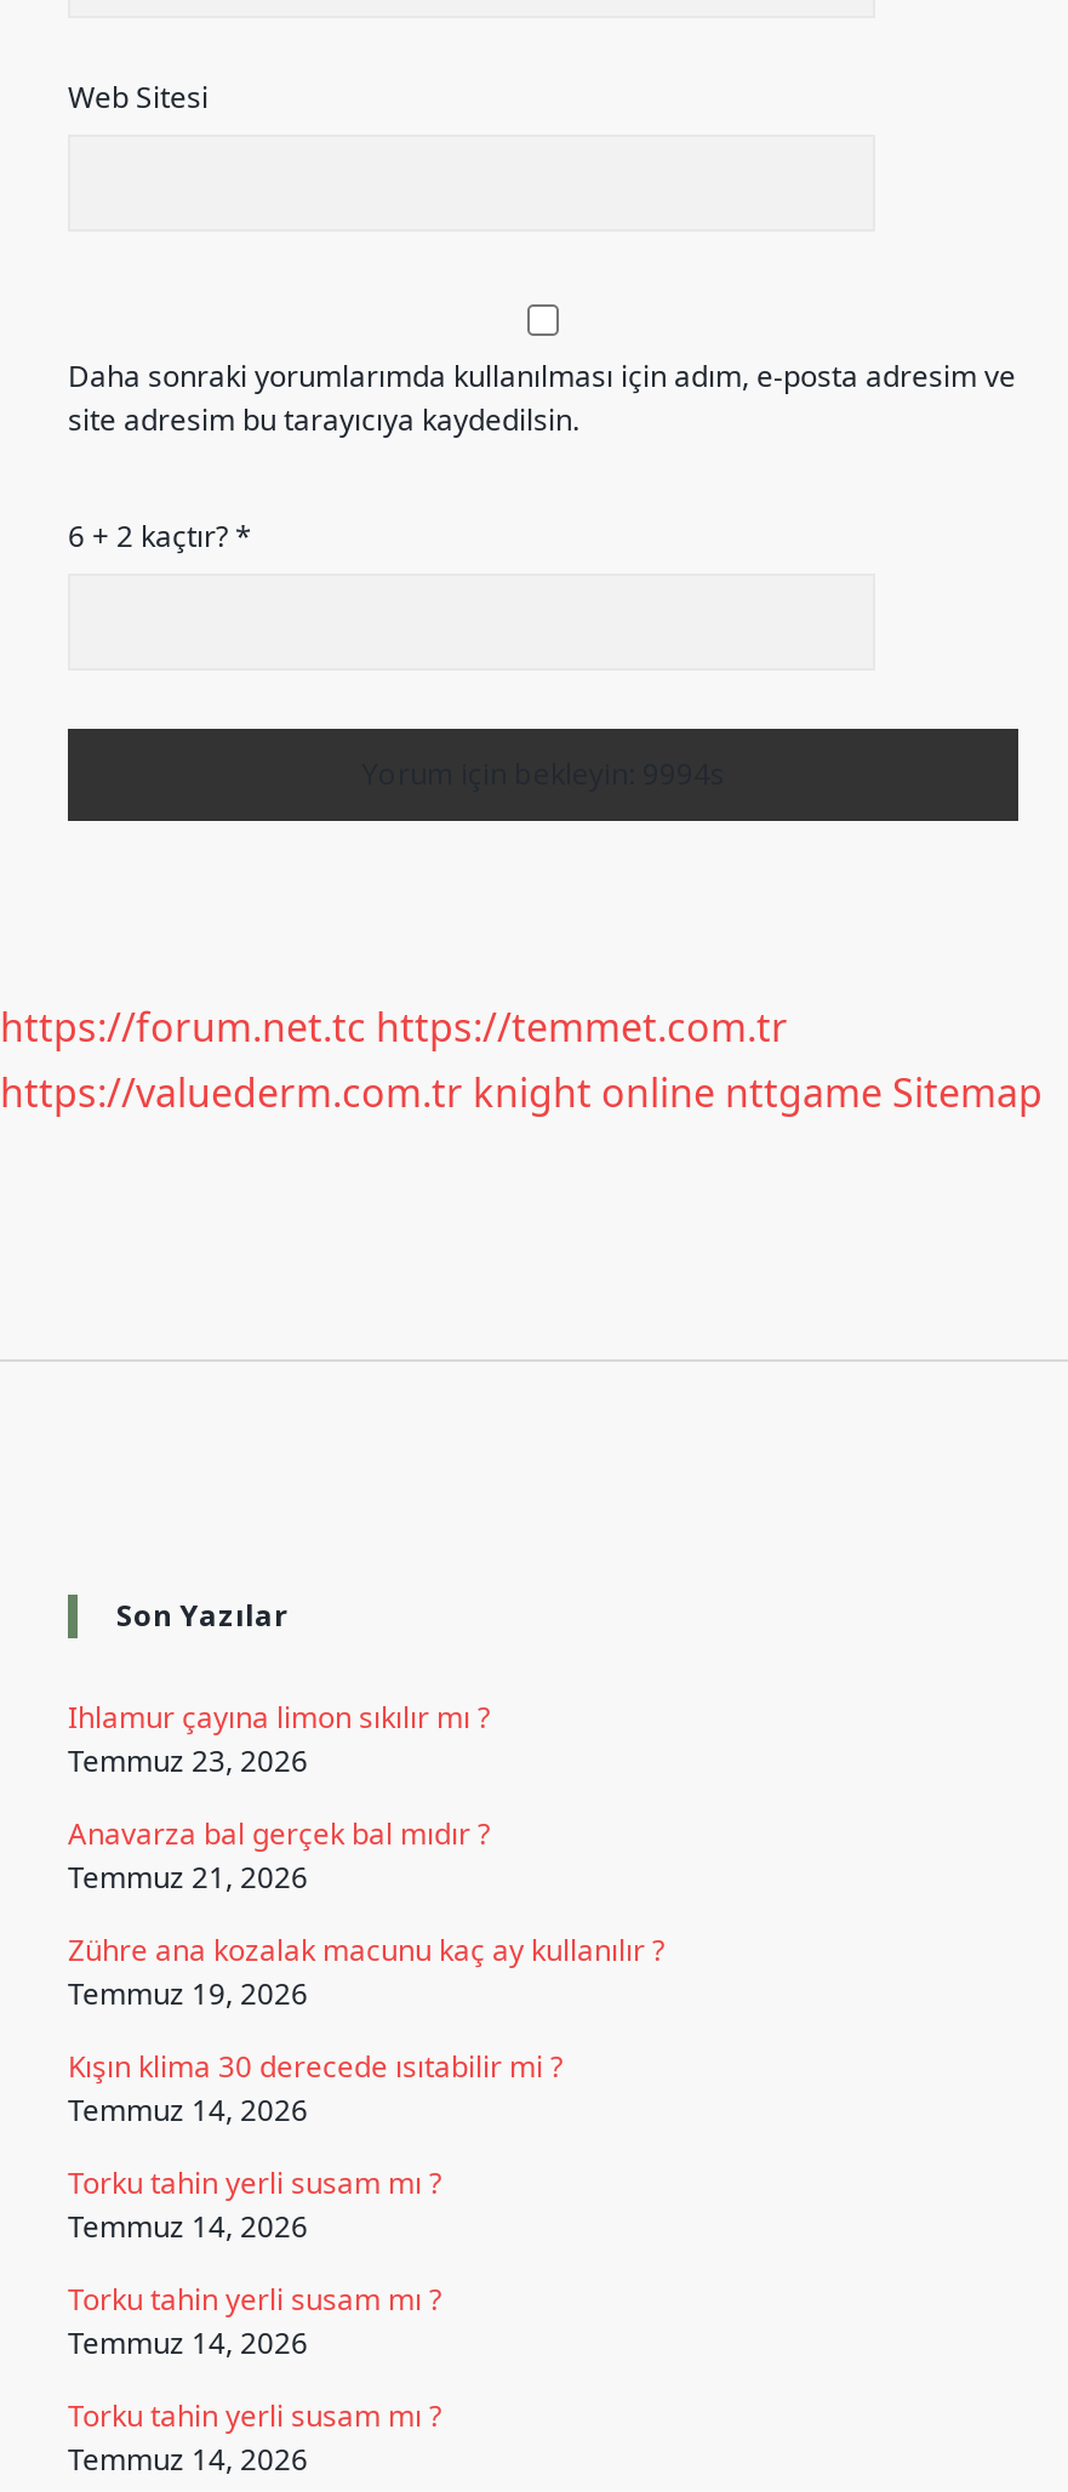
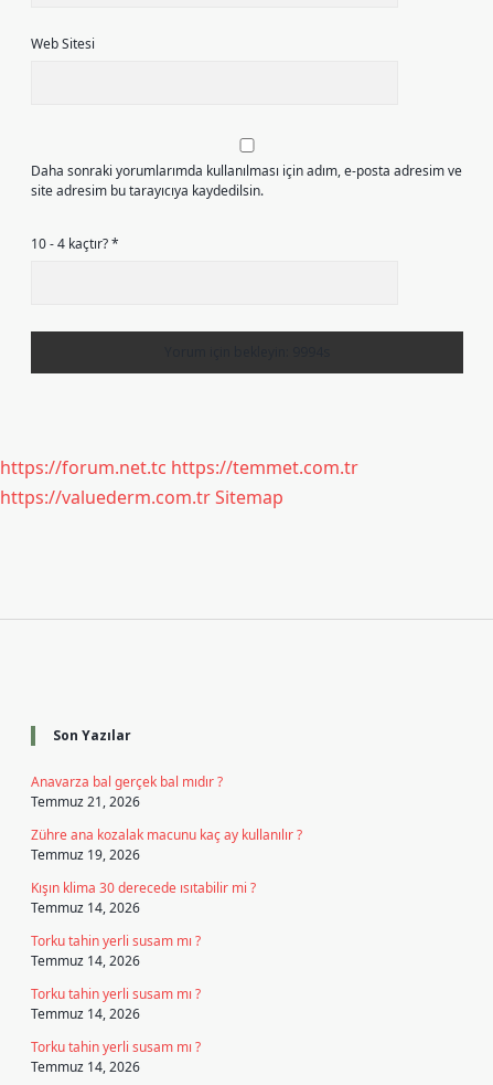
[68,515,252,557] 6 + 2 kaçtır? * -> [31,234,119,253] 10 - 4 kaçtır? *
[0,1066,1043,1119] https://valuederm.com.tr knight online nttgame Sitemap -> [0,485,283,509] https://valuederm.com.tr Sitemap
[68,1697,490,1781] Ihlamur çayına limon sıkılır mı ? | Temmuz 23, 2026 -> none

